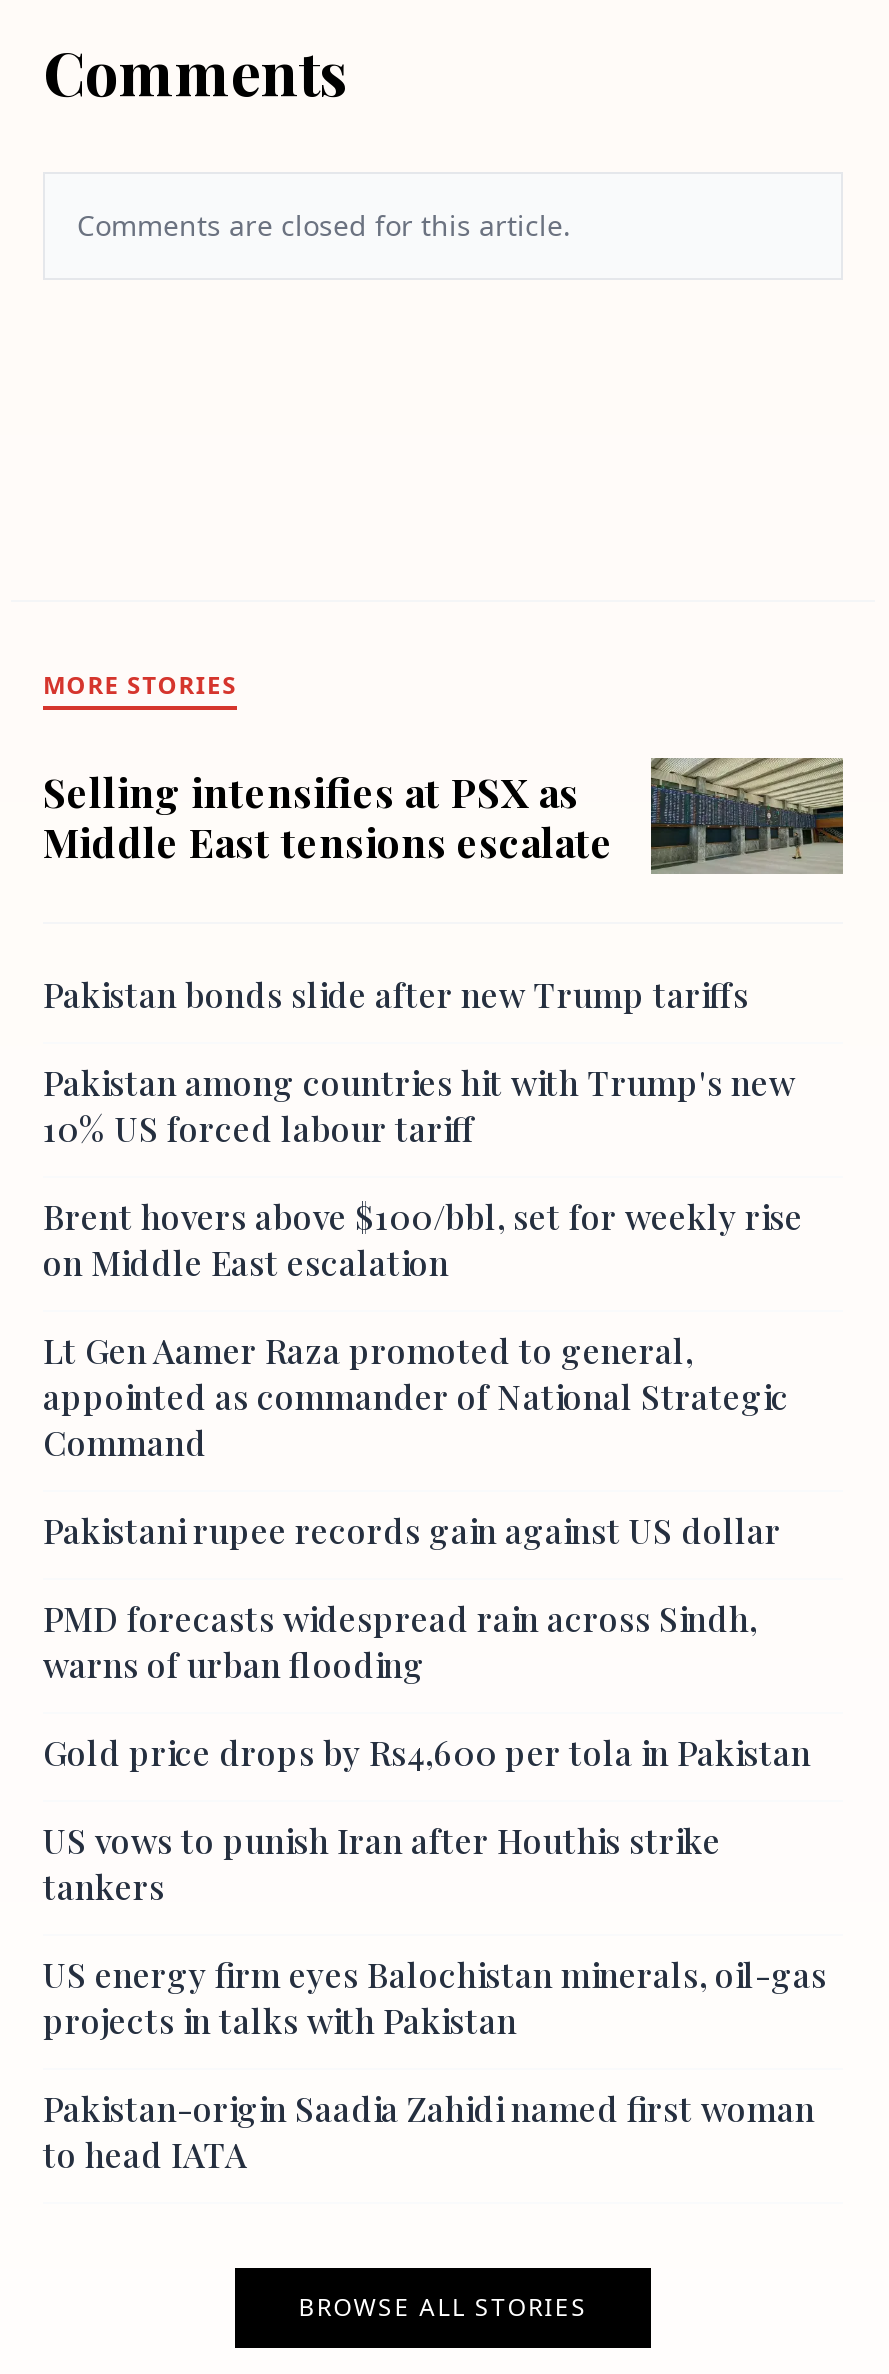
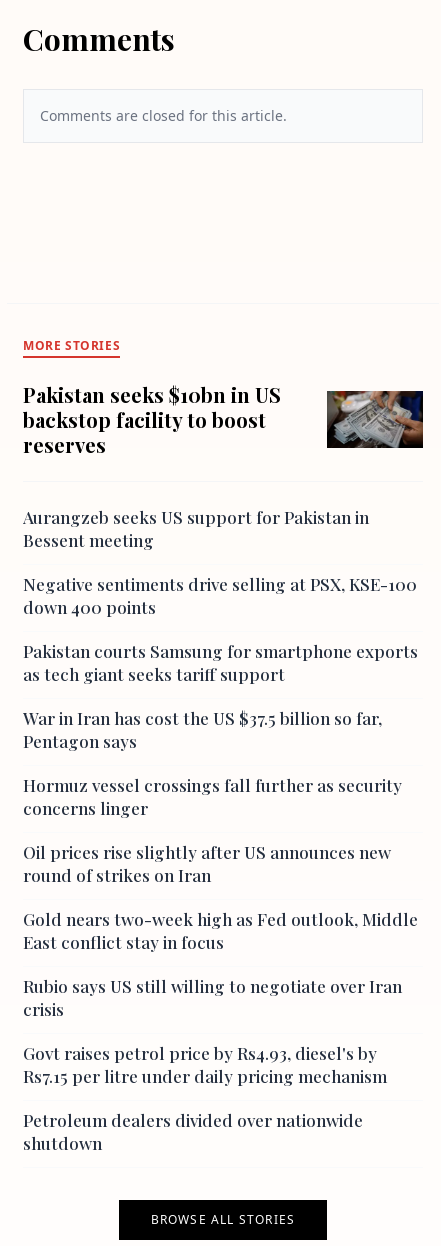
[43,764,613,868] Selling intensifies at PSX as | Middle East tensions escalate -> [23,381,281,458] Pakistan seeks $10bn in US | backstop facility to boost | reserves
[649,756,843,874] [image] -> [326,390,424,449] [image]
[43,971,749,1015] Pakistan bonds slide after new Trump tariffs -> [23,506,369,551] Aurangzeb seeks US support for Pakistan in | Bessent meeting
[43,1059,795,1149] Pakistan among countries hit with Trump's new | 10% US forced labour tariff -> [23,573,417,618] Negative sentiments drive selling at PSX, KSE-100 | down 400 points
[43,1193,803,1283] Brent hovers above $100/bbl, set for weekly rise | on Middle East escalation -> [23,640,418,685] Pakistan courts Samsung for smartphone exports | as tech giant seeks tariff support
[43,1327,789,1463] Lt Gen Aamer Raza promoted to general, | appointed as commander of National Strategic | Command -> [23,707,382,752] War in Iran has cost the US $37.5 billion so far, | Pentagon says
[43,1507,781,1551] Pakistani rupee records gain against US dollar -> [23,774,402,819] Hormuz vessel crossings fall further as security | concerns linger
[43,1595,757,1685] PMD forecasts widespread rain across Sindh, | warns of urban flooding -> [23,841,391,886] Oil prices rise slightly after US announces new | round of strikes on Iran
[43,1729,811,1773] Gold price drops by Rs4,600 per tola in Pakistan -> [23,908,418,953] Gold nears two-week high as Fed outlook, Middle | East conflict stay in focus
[43,1817,721,1907] US vows to punish Iran after Houthis strike | tankers -> [23,975,402,1020] Rubio says US still willing to negotiate over Iran | crisis
[43,1951,827,2041] US energy firm eyes Balochistan minerals, oil-gas | projects in talks with Pakistan -> [23,1042,387,1087] Govt raises petrol price by Rs4.93, diesel's by | Rs7.15 per litre under daily pricing mechanism
[43,2085,815,2175] Pakistan-origin Saadia Zahidi named first woman | to head IATA -> [23,1109,363,1154] Petroleum dealers divided over nationwide | shutdown

